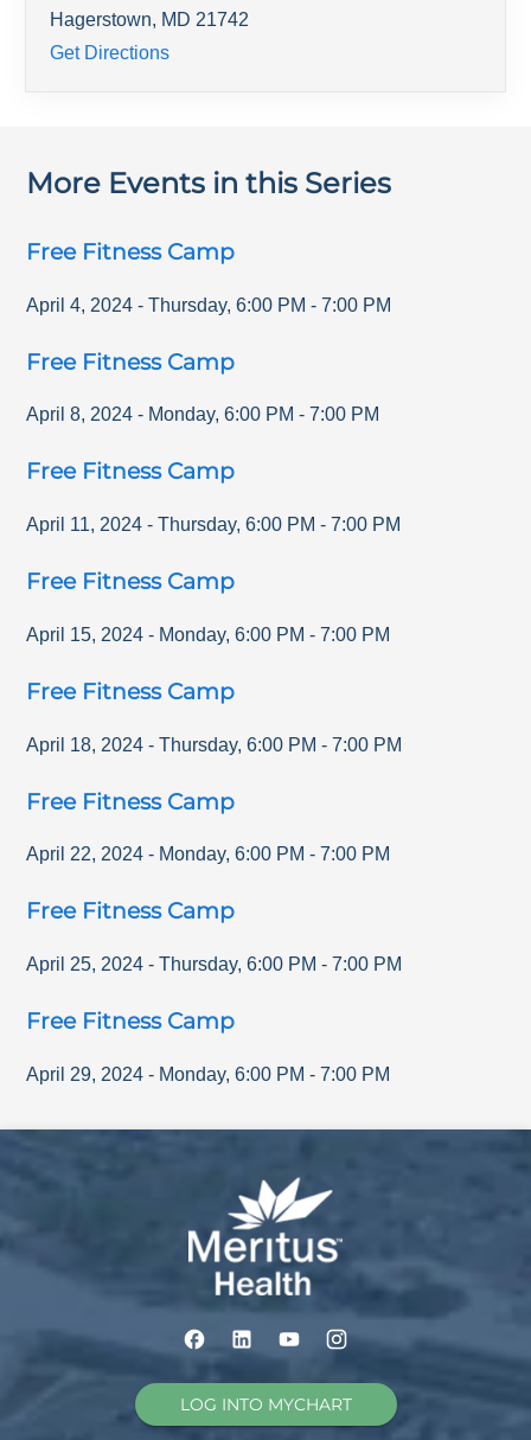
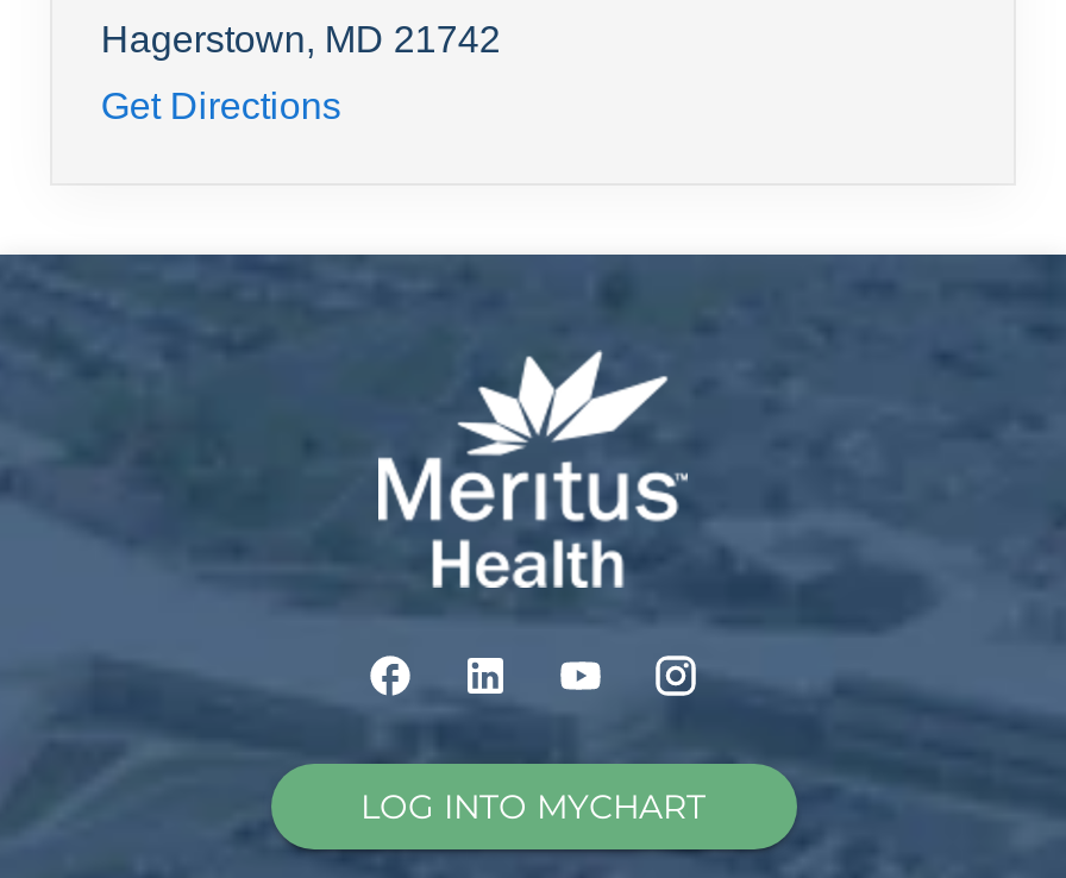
[27,166,402,1084] More Events in this Series | Free Fitness Camp | April 4, 2024 - Thursday, 6:00 PM - 7:00 PM | Free Fitness Camp | April 8, 2024 - Monday, 6:00 PM - 7:00 PM | Free Fitness Camp | April 11, 2024 - Thursday, 6:00 PM - 7:00 PM | Free Fitness Camp | April 15, 2024 - Monday, 6:00 PM - 7:00 PM | Free Fitness Camp | April 18, 2024 - Thursday, 6:00 PM - 7:00 PM | Free Fitness Camp | April 22, 2024 - Monday, 6:00 PM - 7:00 PM | Free Fitness Camp | April 25, 2024 - Thursday, 6:00 PM - 7:00 PM | Free Fitness Camp | April 29, 2024 - Monday, 6:00 PM - 7:00 PM -> none

